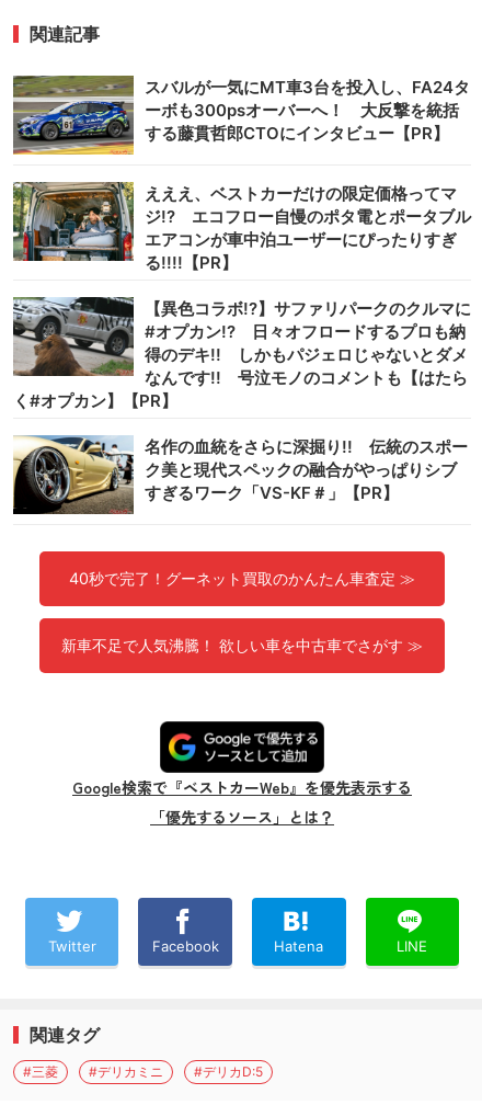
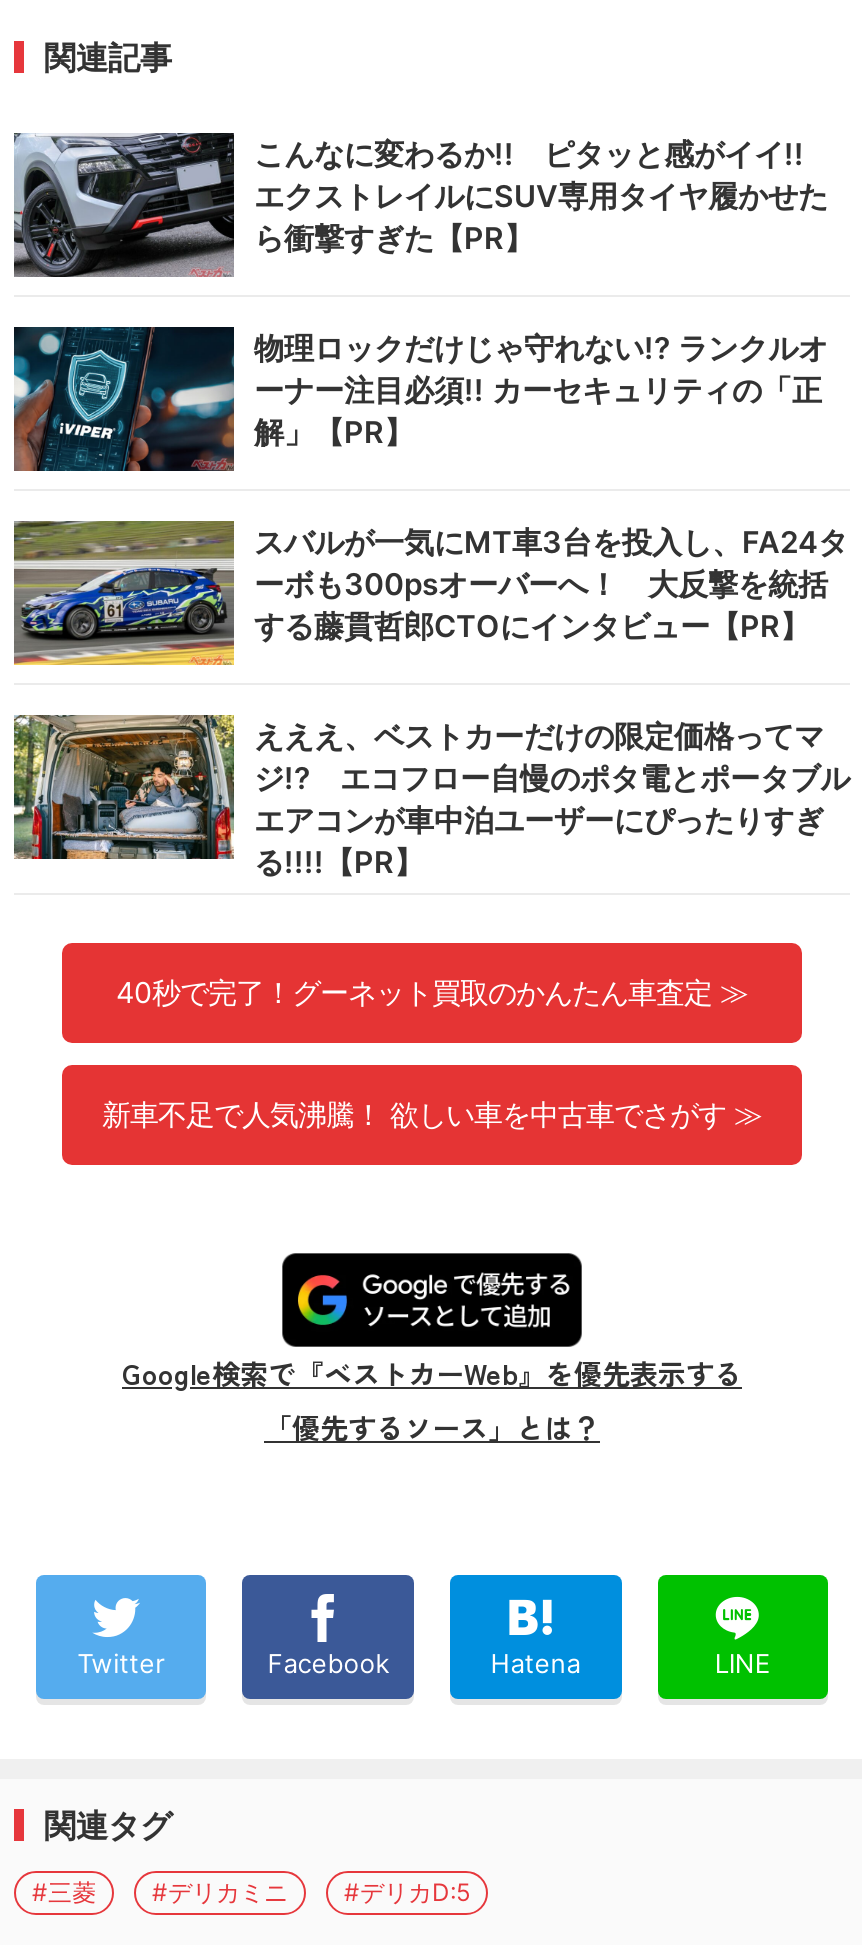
none -> [12,325,226,473] [image]
none -> [14,131,834,451] [image] | こんなに変わるか!! ピタッと感がイイ!! | エクストレイルにSUV専用タイヤ履かせた | ら衝撃すぎた【PR】 | 物理ロックだけじゃ守れない!? ランクルオ | ーナー注目必須!! カーセキュリティの「正 | 解」【PR】
moved [11,73,471,250] -> [10,517,850,839]: [image] | スバルが一気にMT車3台を投入し、FA24タ | ーボも300psオーバーへ！ 大反撃を統括 | する藤貫哲郎CTOにインタビュー【PR】 | えええ、ベストカーだけの限定価格ってマ | ジ!? エコフロー自慢のポタ電とポータブル | エアコンが車中泊ユーザーにぴったりすぎ
[12,296,471,503] [image] | 【異色コラボ!?】サファリパークのクルマに | #オプカン!? 日々オフロードするプロも納 | 得のデキ!! しかもパジェロじゃないとダメ | なんです!! 号泣モノのコメントも【はたら | く#オプカン】【PR】 | 名作の血統をさらに深掘り!! 伝統のスポー | ク美と現代スペックの融合がやっぱりシブ | すぎるワーク「VS-KF＃」【PR】 -> none
[12,426,135,515] [image] -> none

